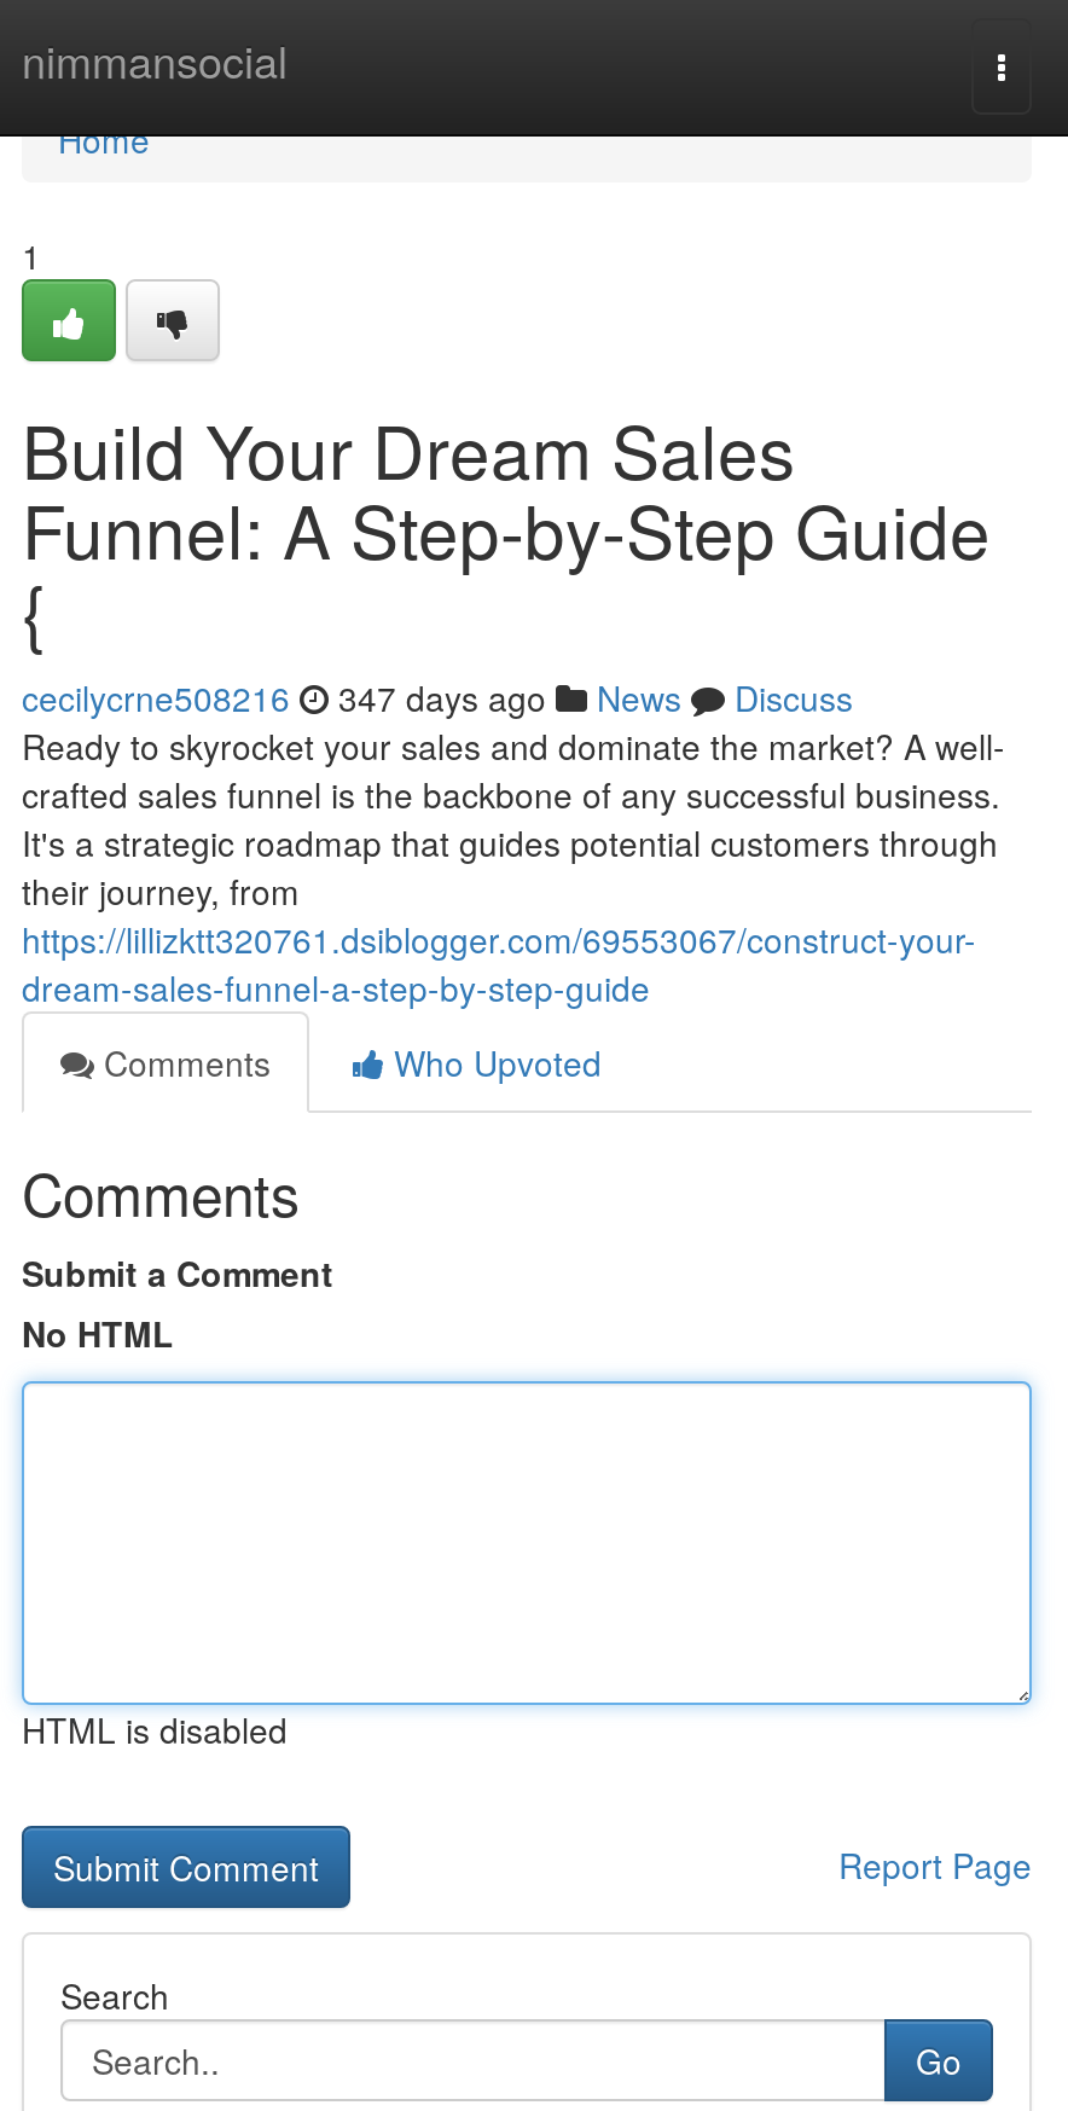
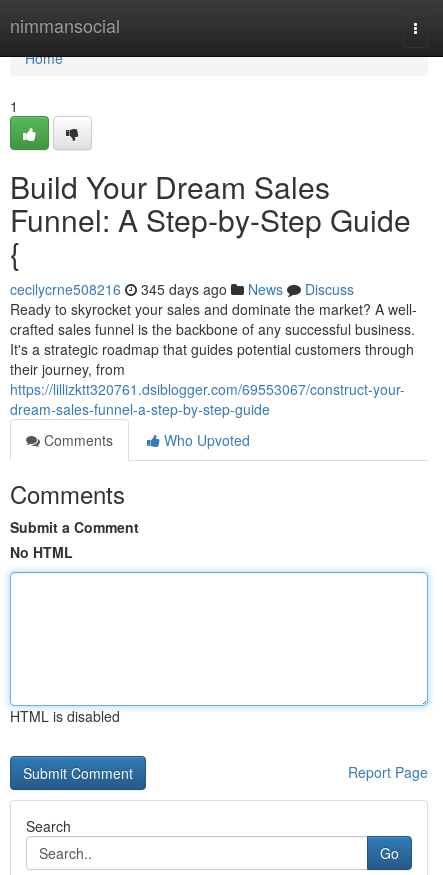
[22,673,853,721] cecilycrne508216 347 days ago News Discuss -> [10,279,354,299] cecilycrne508216 345 days ago News Discuss

